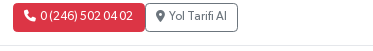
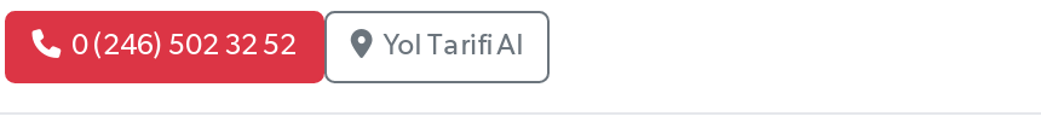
[40,11,133,23] 0 (246) 502 04 02 -> [71,32,296,61] 0 (246) 502 32 52

